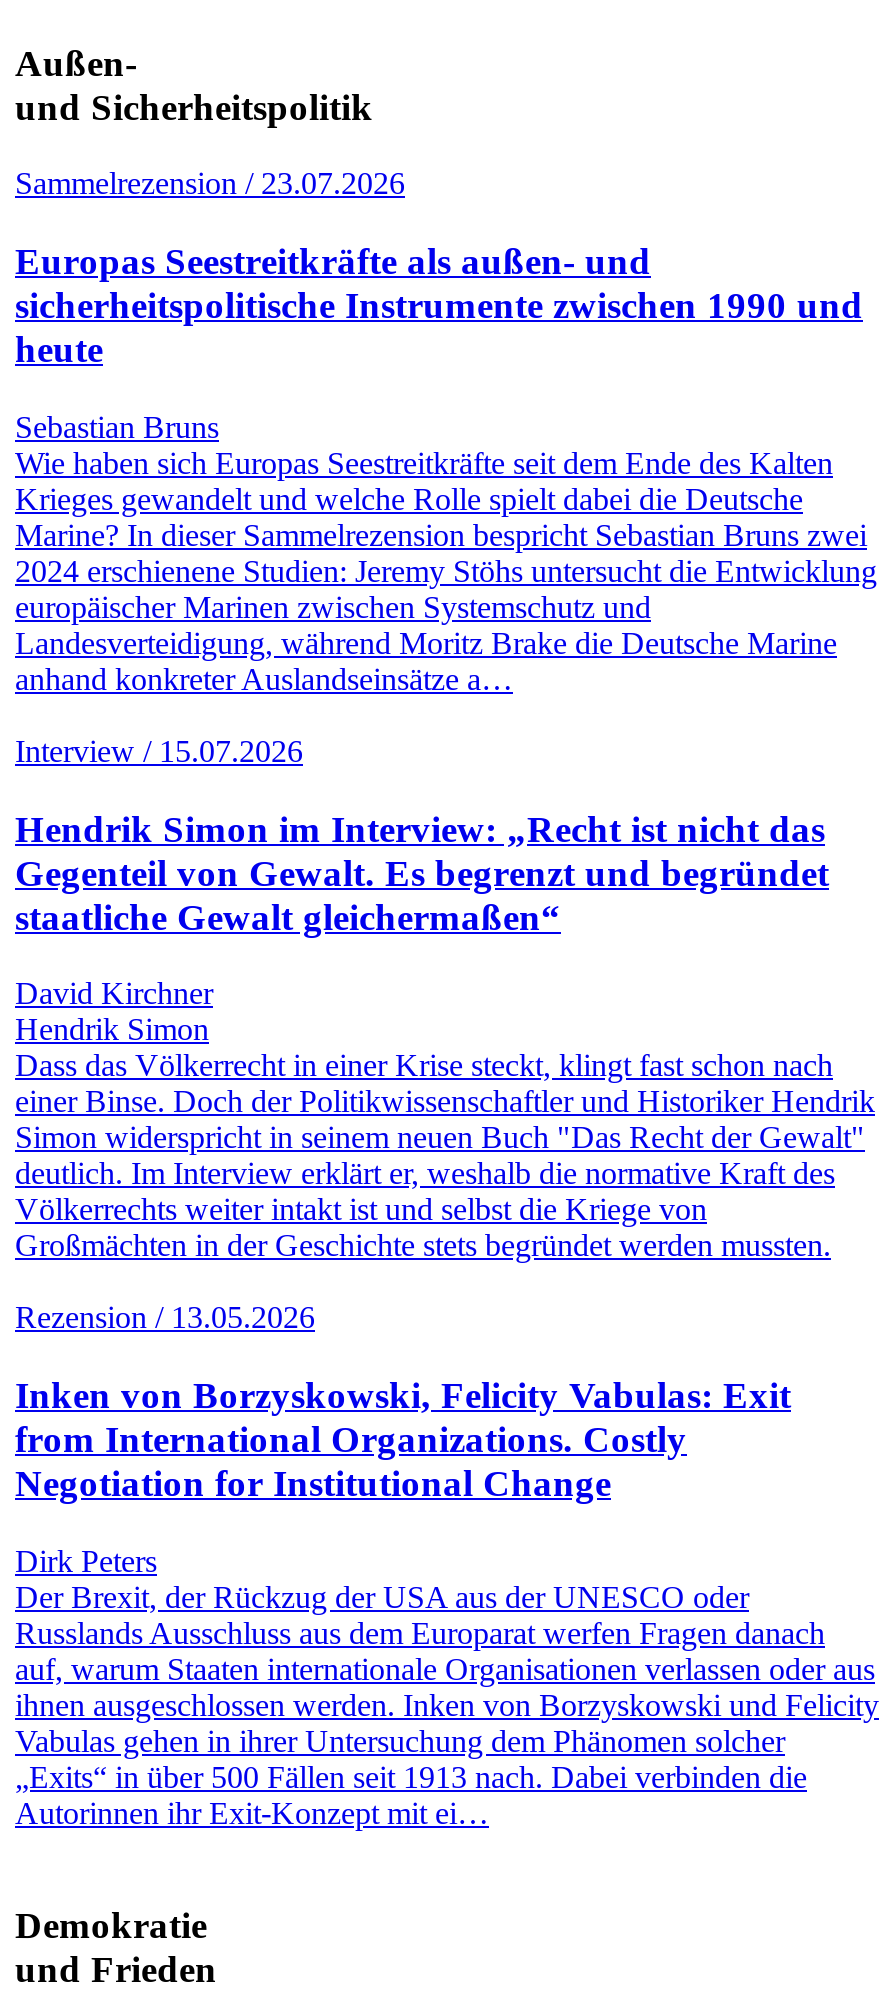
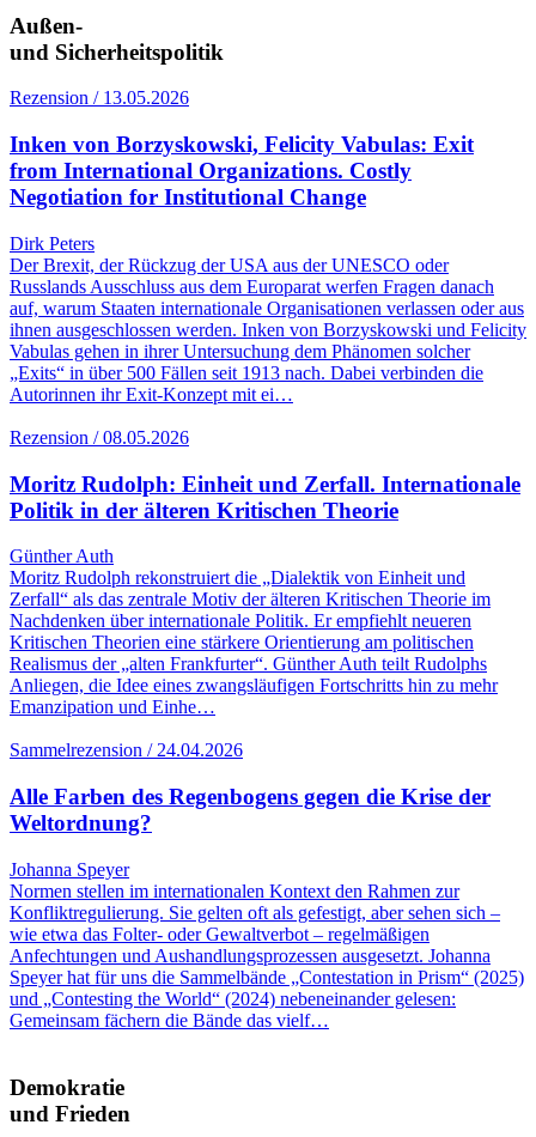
[15,167,877,1263] Sammelrezension / 23.07.2026 | Europas Seestreitkräfte als außen- und | sicherheitspolitische Instrumente zwischen 1990 und | heute | Sebastian Bruns | Wie haben sich Europas Seestreitkräfte seit dem Ende des Kalten | Krieges gewandelt und welche Rolle spielt dabei die Deutsche | Marine? In dieser Sammelrezension bespricht Sebastian Bruns zwei | 2024 erschienene Studien: Jeremy Stöhs untersucht die Entwicklung | europäischer Marinen zwischen Systemschutz und | Landesverteidigung, während Moritz Brake die Deutsche Marine | anhand konkreter Auslandseinsätze a… | Interview / 15.07.2026 | Hendrik Simon im Interview: „Recht ist nicht das | Gegenteil von Gewalt. Es begrenzt und begründet | staatliche Gewalt gleichermaßen“ | David Kirchner | Hendrik Simon | Dass das Völkerrecht in einer Krise steckt, klingt fast schon nach | einer Binse. Doch der Politikwissenschaftler und Historiker Hendrik | Simon widerspricht in seinem neuen Buch "Das Recht der Gewalt" | deutlich. Im Interview erklärt er, weshalb die normative Kraft des | Völkerrechts weiter intakt ist und selbst die Kriege von | Großmächten in der Geschichte stets begründet werden mussten. -> none
moved [15,1301,879,1830] -> [10,88,526,404]: Rezension / 13.05.2026 | Inken von Borzyskowski, Felicity Vabulas: Exit | from International Organizations. Costly | ... | „Exits“ in über 500 Fällen seit 1913 nach. Dabei verbinden die | Autorinnen ihr Exit-Konzept mit ei…
none -> [10,427,524,1030] Rezension / 08.05.2026 | Moritz Rudolph: Einheit und Zerfall. Internationale | Politik in der älteren Kritischen Theorie | Günther Auth | Moritz Rudolph rekonstruiert die „Dialektik von Einheit und | Zerfall“ als das zentrale Motiv der älteren Kritischen Theorie im | Nachdenken über internationale Politik. Er empfiehlt neueren | Kritischen Theorien eine stärkere Orientierung am politischen | Realismus der „alten Frankfurter“. Günther Auth teilt Rudolphs | Anliegen, die Idee eines zwangsläufigen Fortschritts hin zu mehr | Emanzipation und Einhe… | Sammelrezension / 24.04.2026 | Alle Farben des Regenbogens gegen die Krise der | Weltordnung? | Johanna Speyer | Normen stellen im internationalen Kontext den Rahmen zur | Konfliktregulierung. Sie gelten oft als gefestigt, aber sehen sich – | wie etwa das Folter- oder Gewaltverbot – regelmäßigen | Anfechtungen und Aushandlungsprozessen ausgesetzt. Johanna | Speyer hat für uns die Sammelbände „Contestation in Prism“ (2025) | und „Contesting the World“ (2024) nebeneinander gelesen: | Gemeinsam fächern die Bände das vielf…

